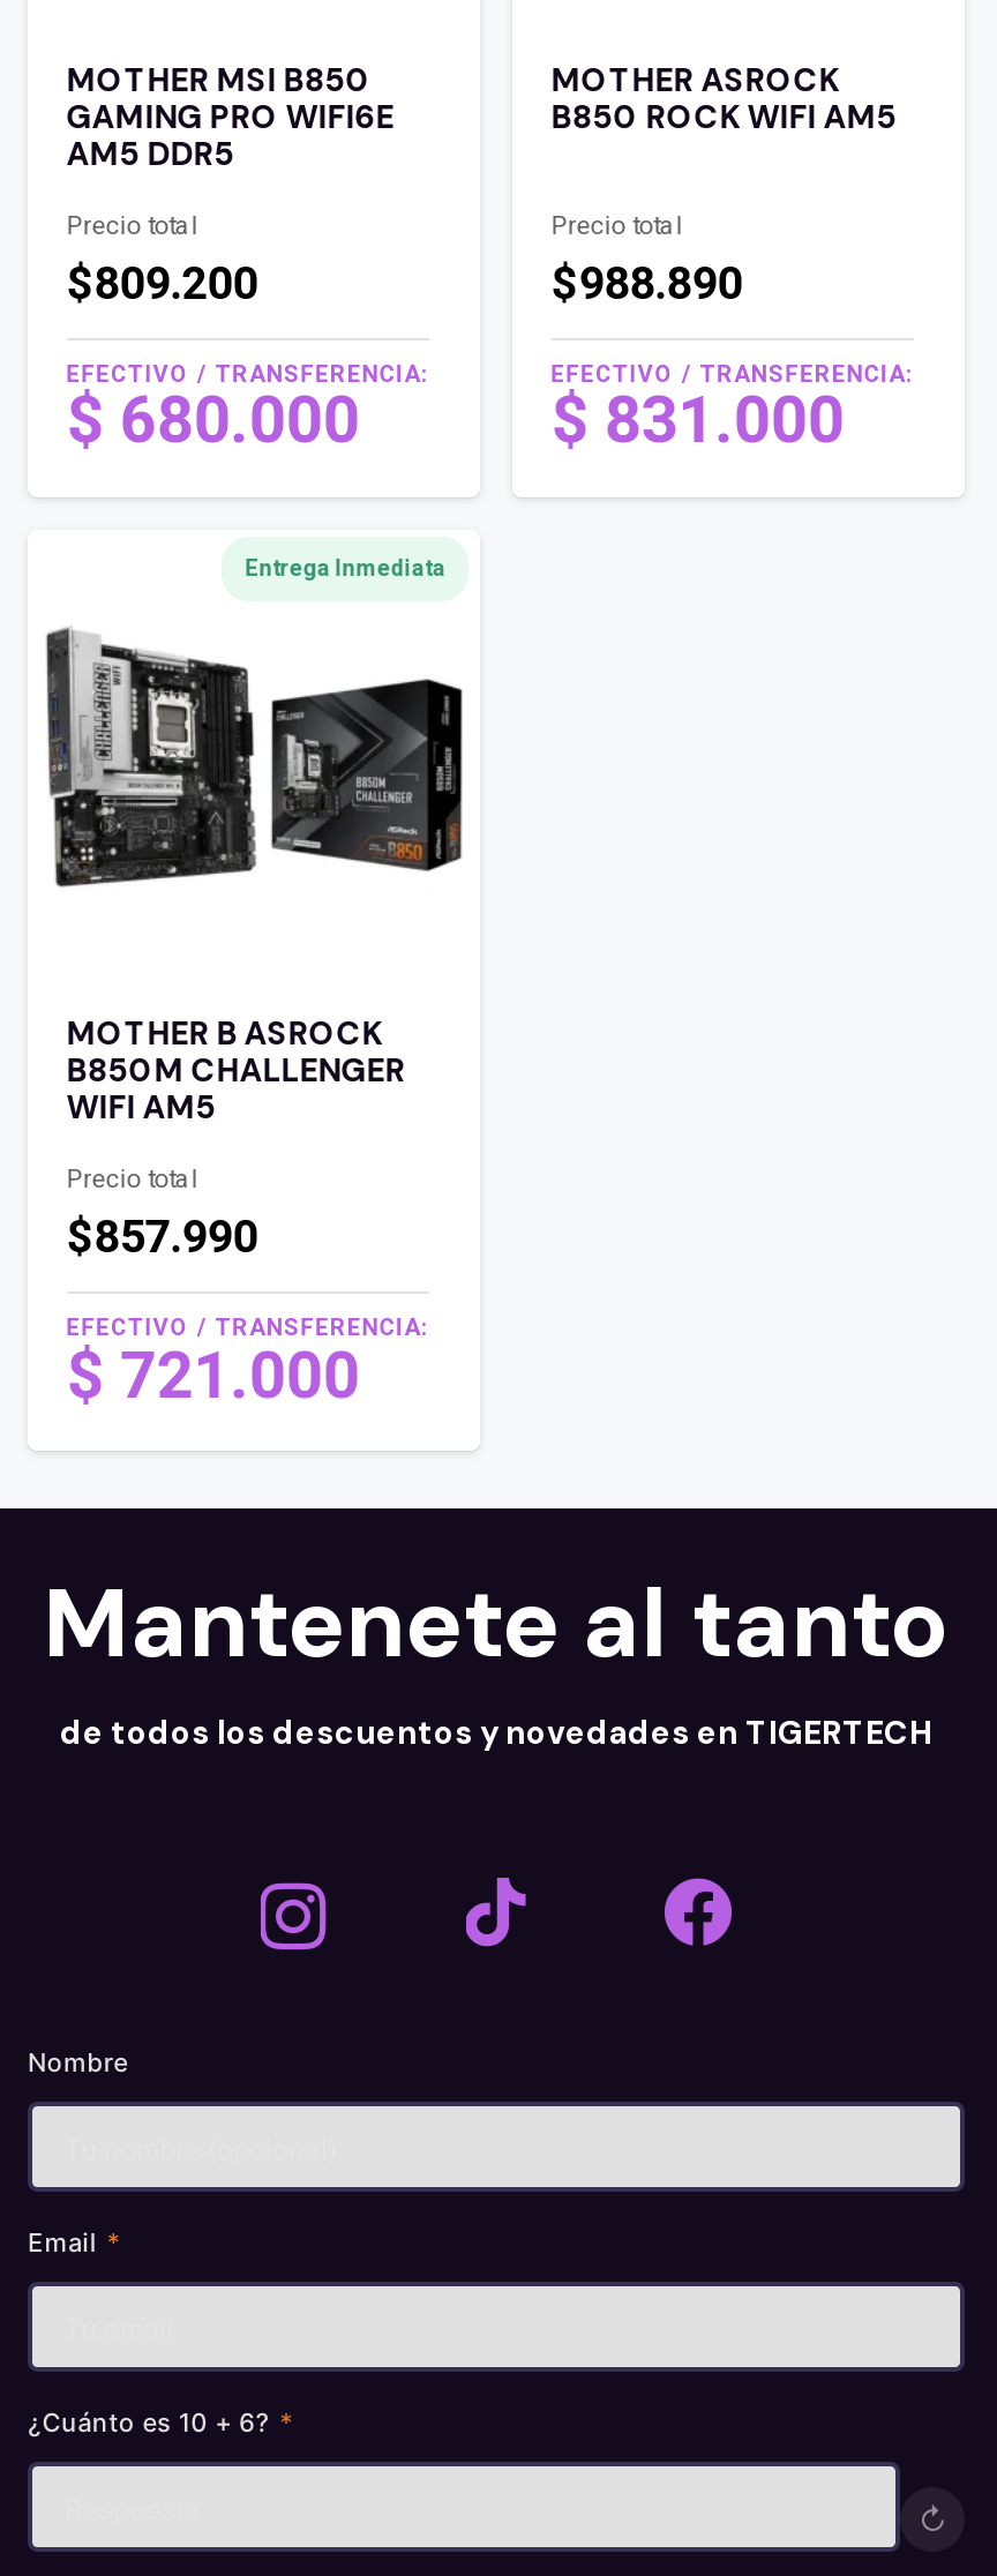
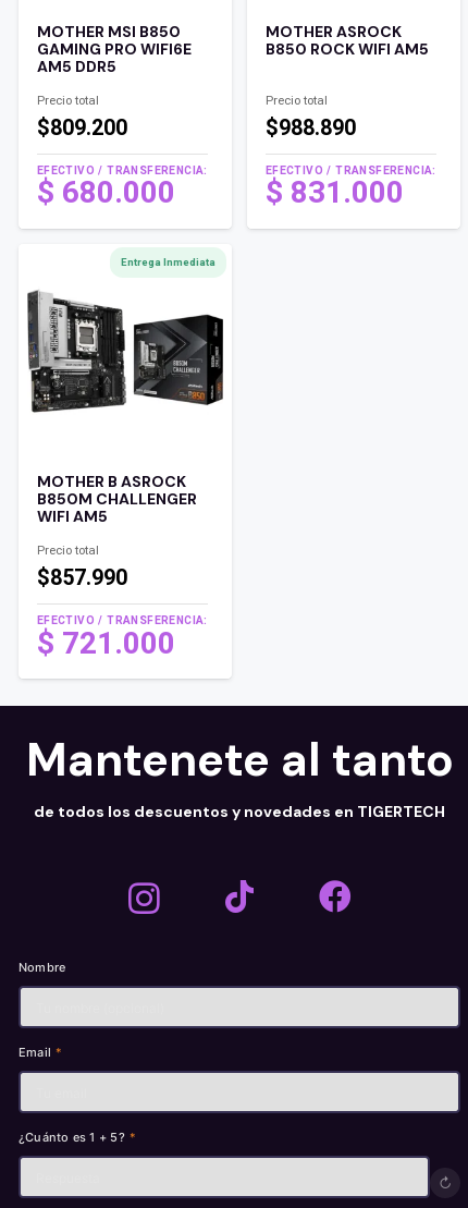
[28,2407,294,2439] ¿Cuánto es 10 + 6? * -> [19,1130,136,1145] ¿Cuánto es 1 + 5? *

